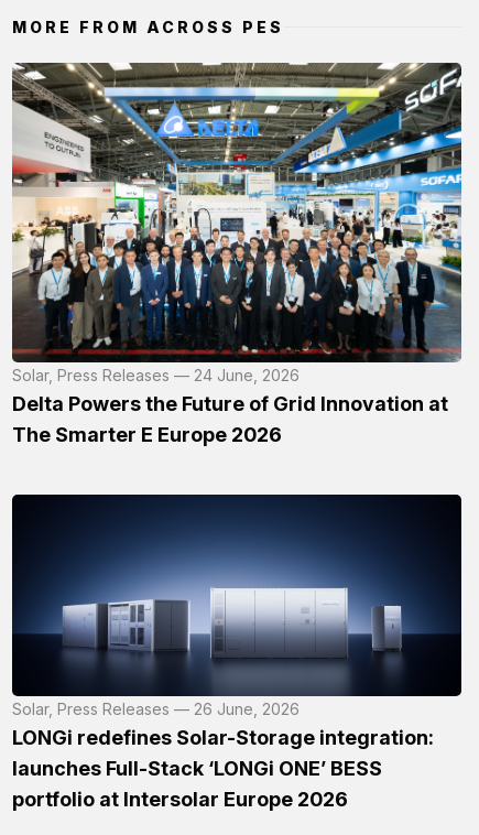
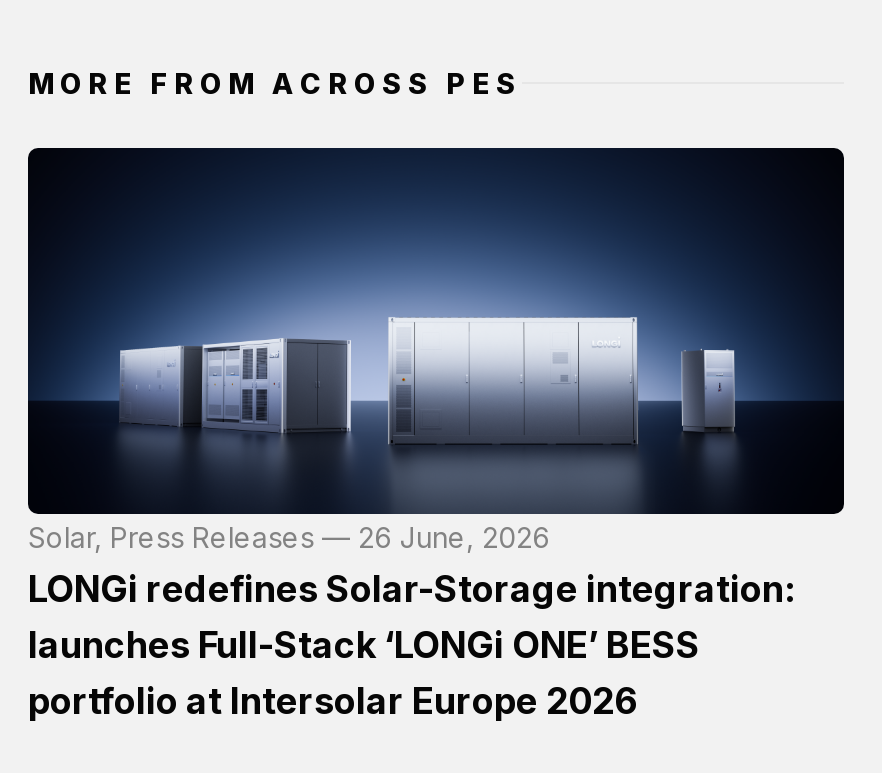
[11,62,462,446] [image] | Solar, Press Releases — 24 June, 2026 | Delta Powers the Future of Grid Innovation at | The Smarter E Europe 2026 -> none

